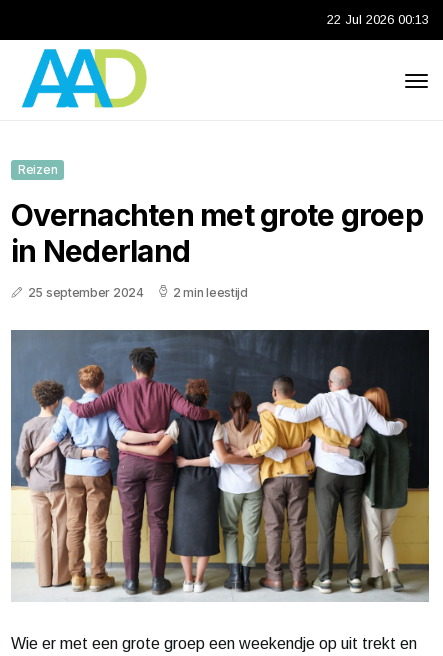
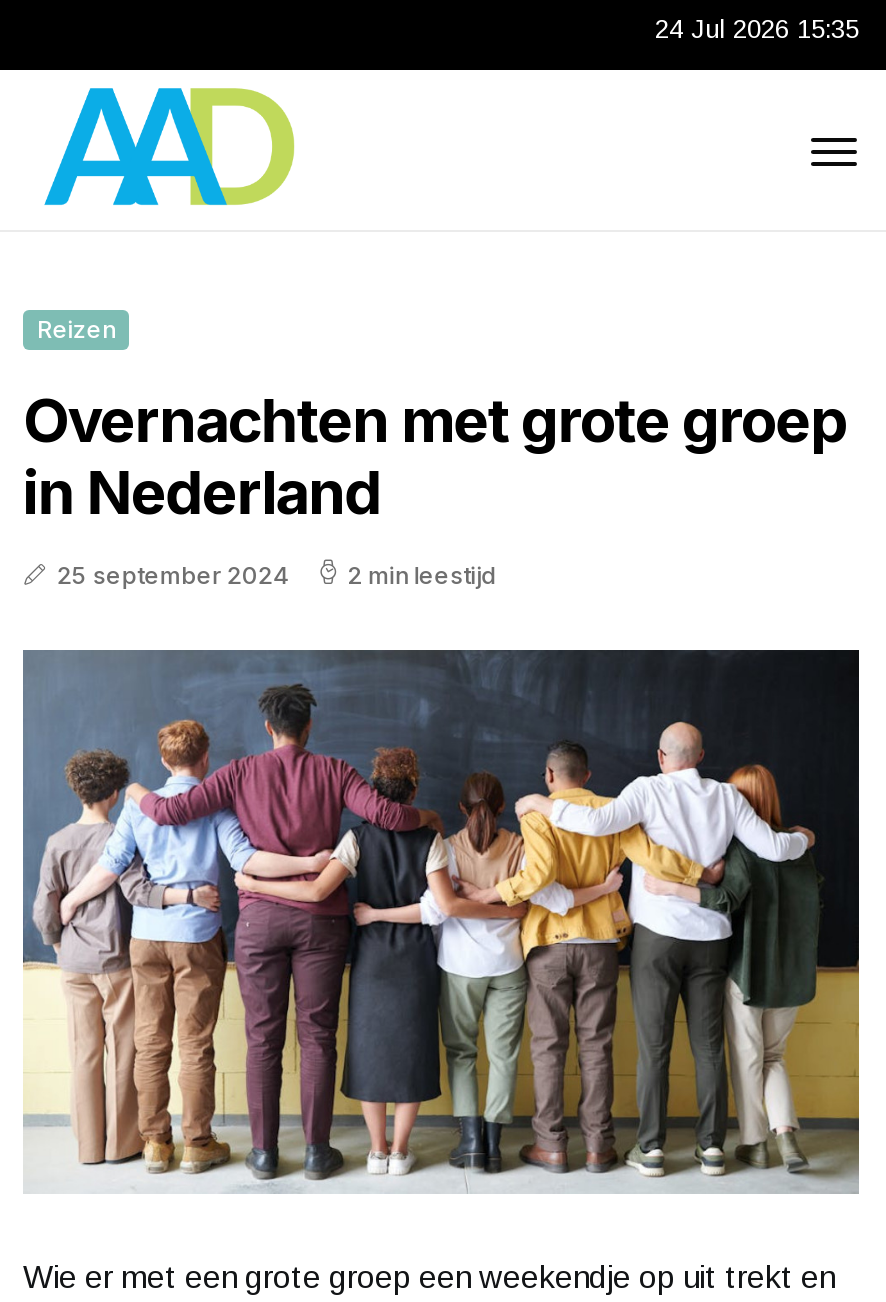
[327,12,429,27] 22 Jul 2026 00:13 -> [655,14,859,44] 24 Jul 2026 15:35

